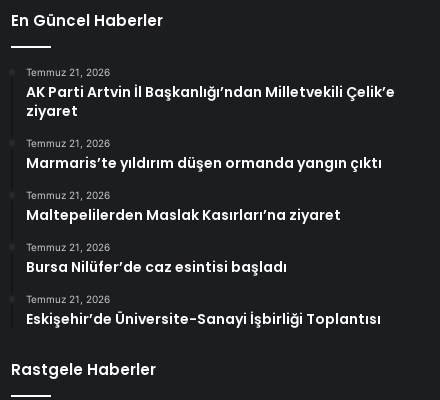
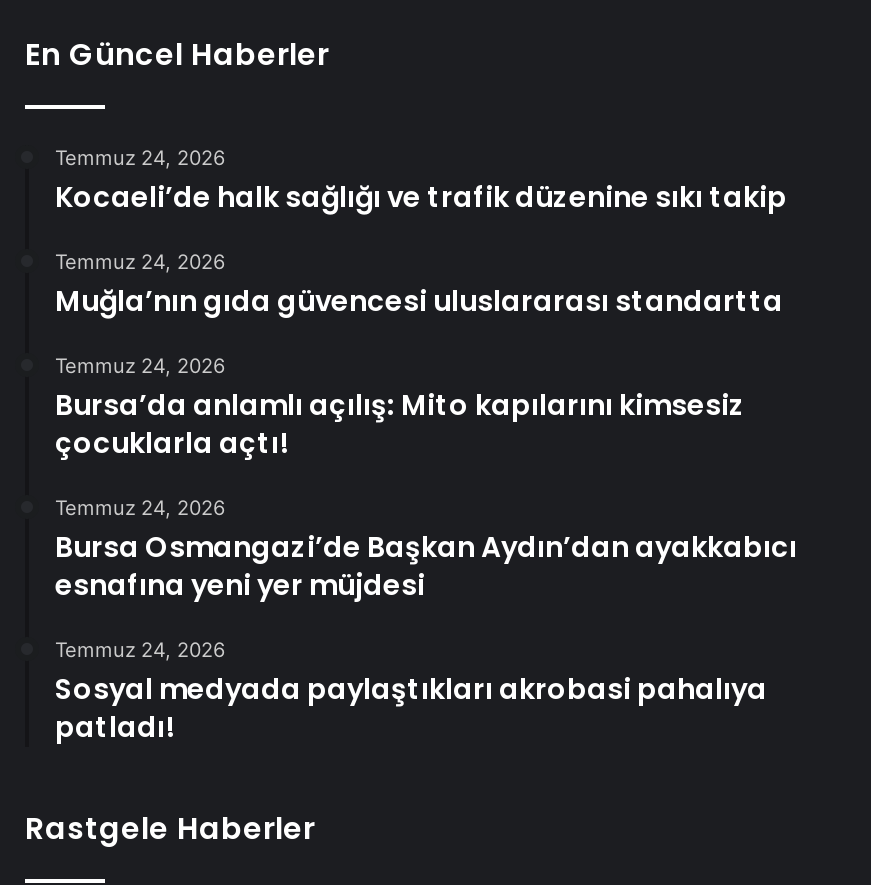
[26,66,395,121] Temmuz 21, 2026 | AK Parti Artvin İl Başkanlığı’ndan Milletvekili Çelik’e | ziyaret -> [55,144,787,216] Temmuz 24, 2026 | Kocaeli’de halk sağlığı ve trafik düzenine sıkı takip
[26,137,382,173] Temmuz 21, 2026 | Marmaris’te yıldırım düşen ormanda yangın çıktı -> [55,248,783,320] Temmuz 24, 2026 | Muğla’nın gıda güvencesi uluslararası standartta
[26,189,341,225] Temmuz 21, 2026 | Maltepelilerden Maslak Kasırları’na ziyaret -> [55,352,745,462] Temmuz 24, 2026 | Bursa’da anlamlı açılış: Mito kapılarını kimsesiz | çocuklarla açtı!
[26,241,287,277] Temmuz 21, 2026 | Bursa Nilüfer’de caz esintisi başladı -> [55,494,797,604] Temmuz 24, 2026 | Bursa Osmangazi’de Başkan Aydın’dan ayakkabıcı | esnafına yeni yer müjdesi
[26,293,381,329] Temmuz 21, 2026 | Eskişehir’de Üniversite-Sanayi İşbirliği Toplantısı -> [55,636,767,746] Temmuz 24, 2026 | Sosyal medyada paylaştıkları akrobasi pahalıya | patladı!

